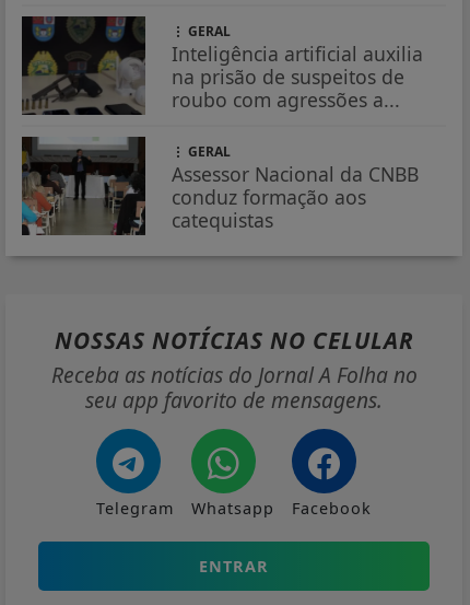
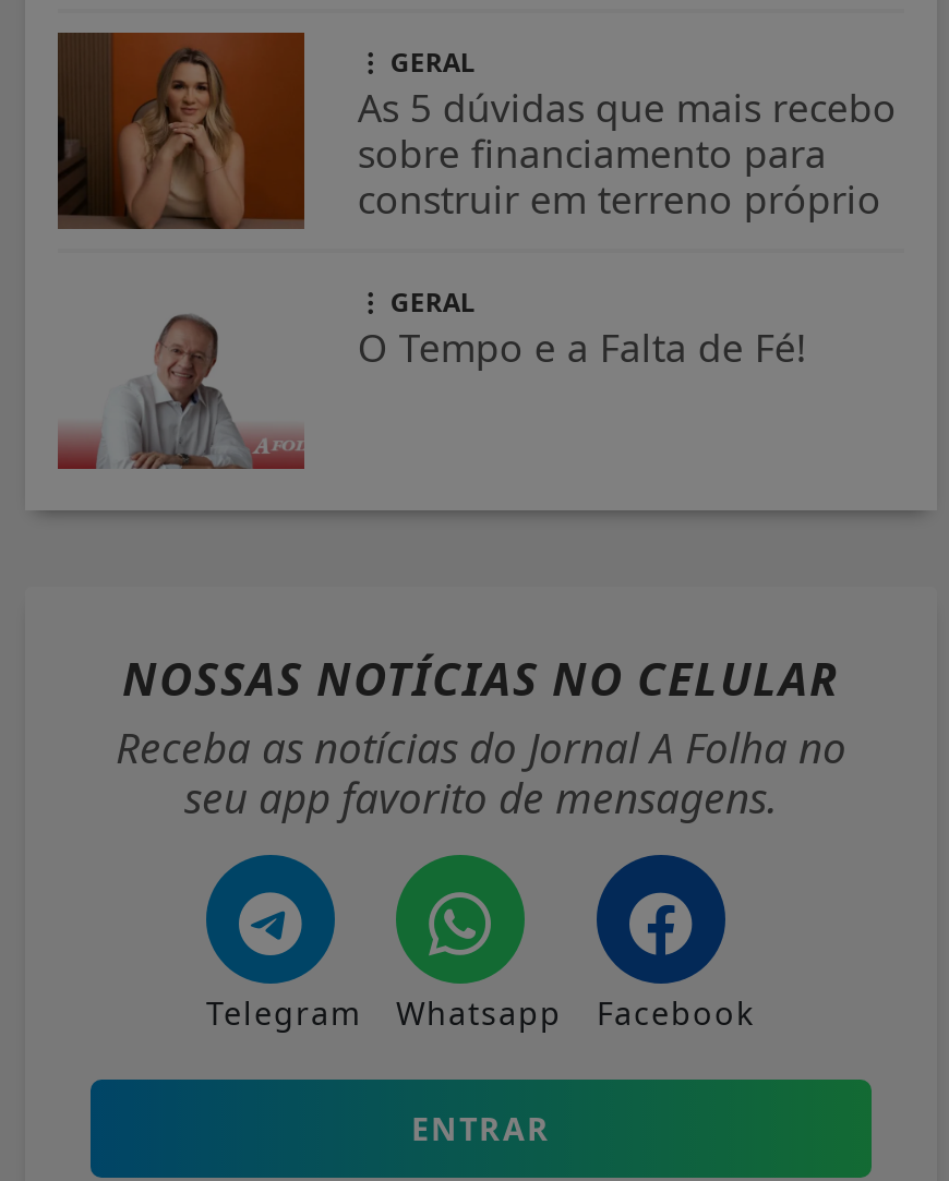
[22,15,423,116] [image] | Inteligência artificial auxilia | na prisão de suspeitos de | roubo com agressões a... -> [58,31,896,231] [image] | As 5 dúvidas que mais recebo | sobre financiamento para | construir em terreno próprio
[21,136,419,236] [image] | Assessor Nacional da CNBB | conduz formação aos | catequistas -> [56,273,807,471] [image] | O Tempo e a Falta de Fé!

